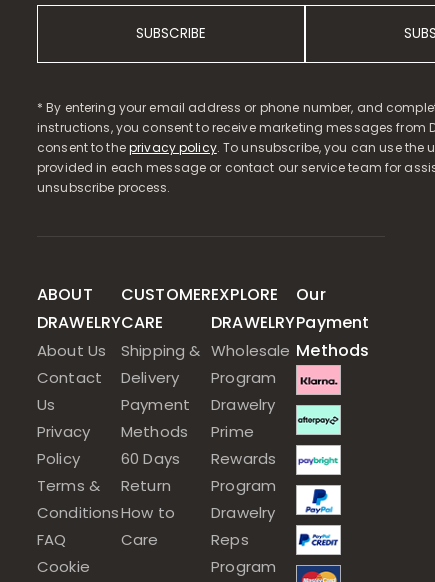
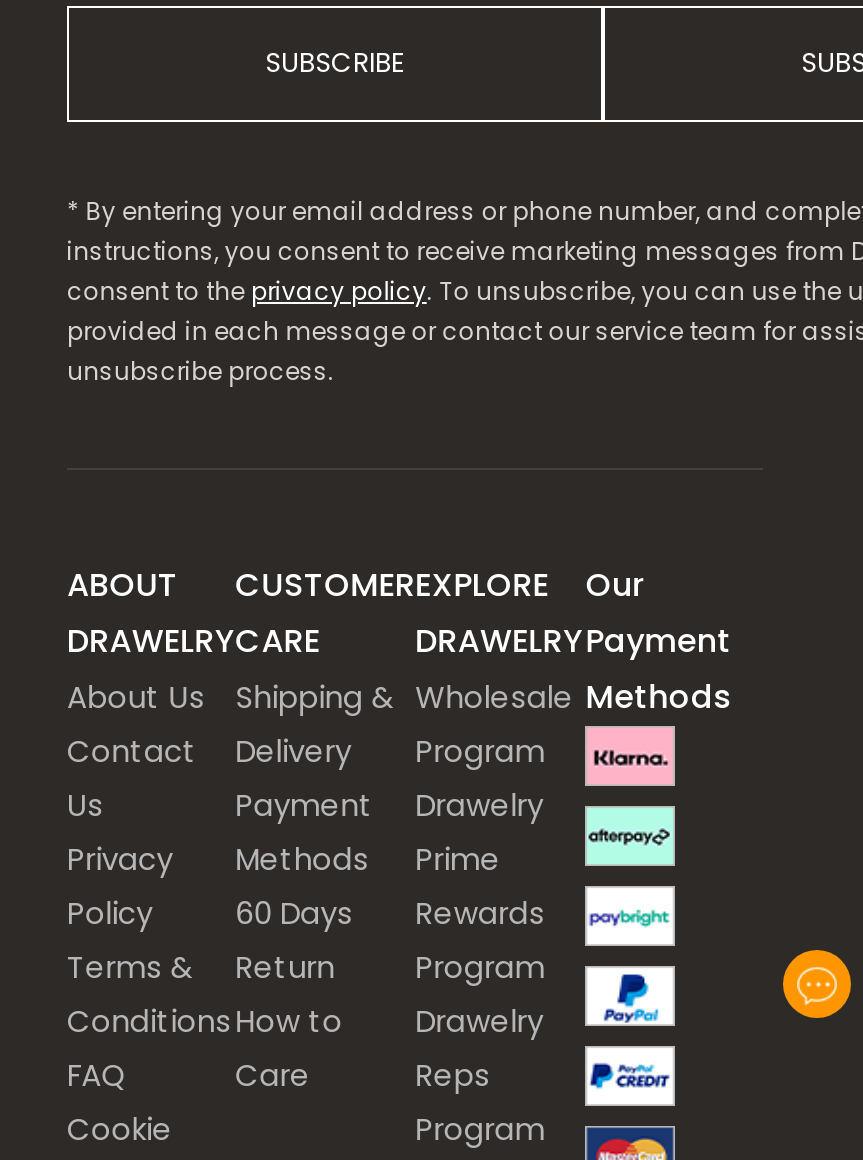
none -> [781,948,853,1020] [image]

